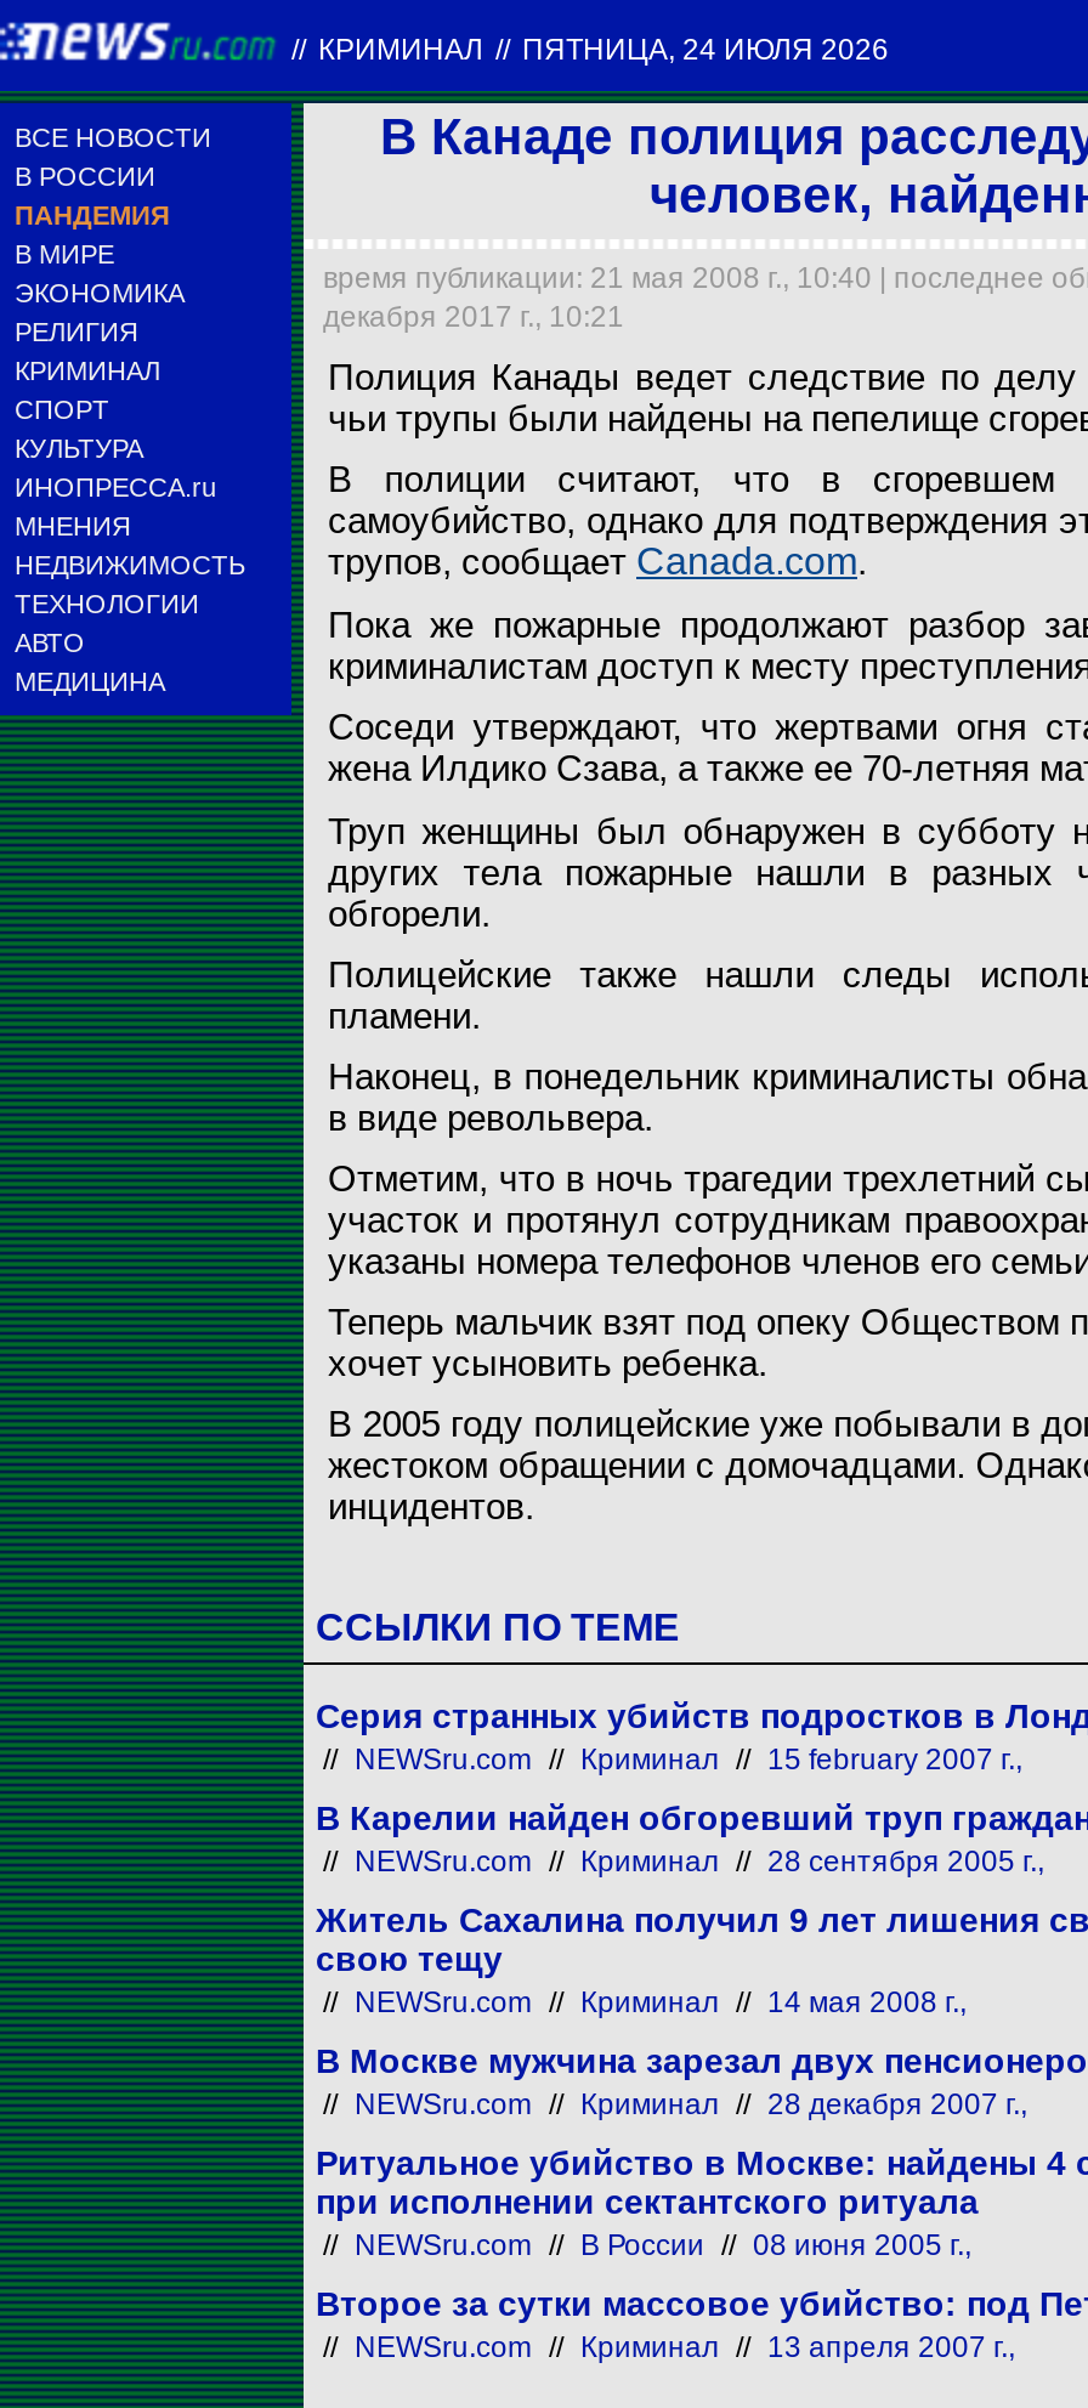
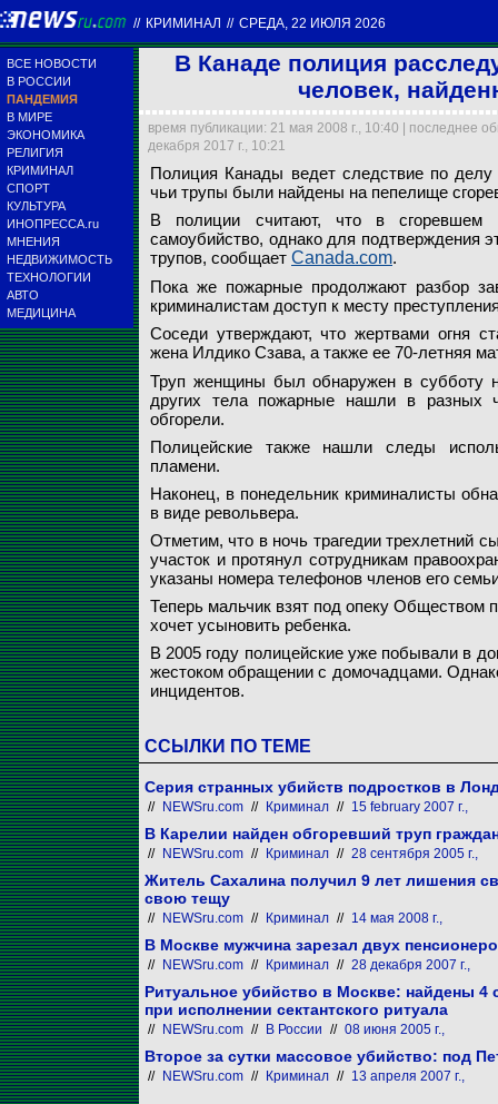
[291,32,889,66] // КРИМИНАЛ // ПЯТНИЦА, 24 ИЮЛЯ 2026 -> [133,15,386,31] // КРИМИНАЛ // СРЕДА, 22 ИЮЛЯ 2026

